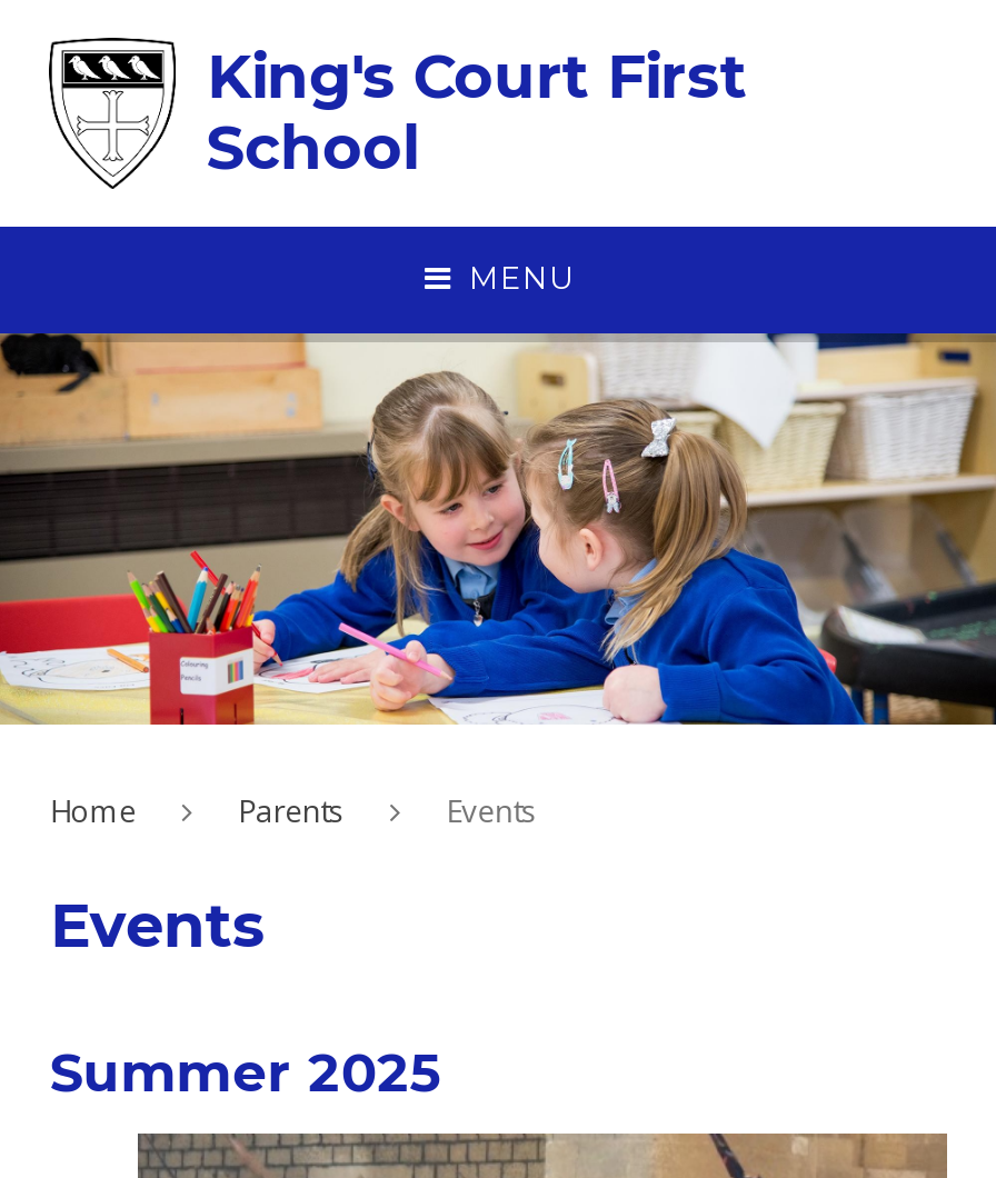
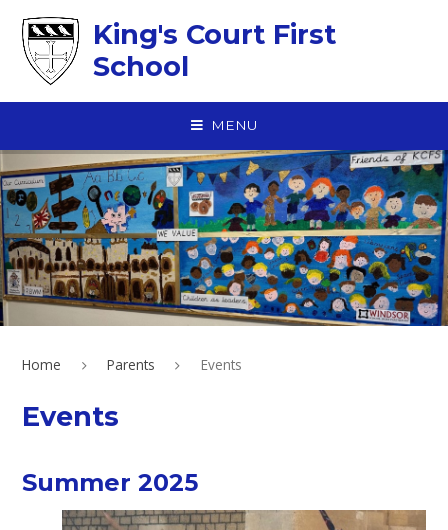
[7,331,989,727] [image] -> [3,149,445,327] [image]

